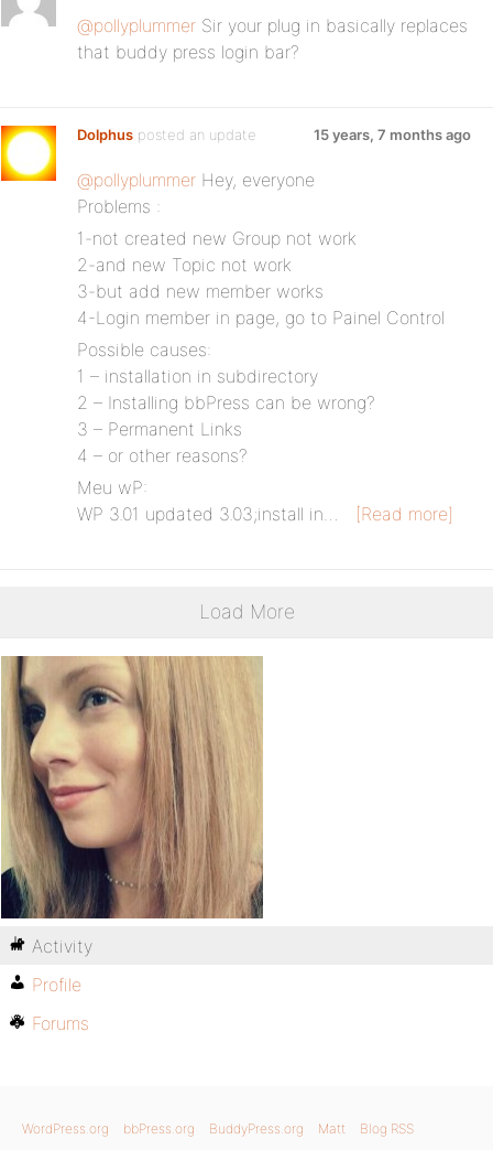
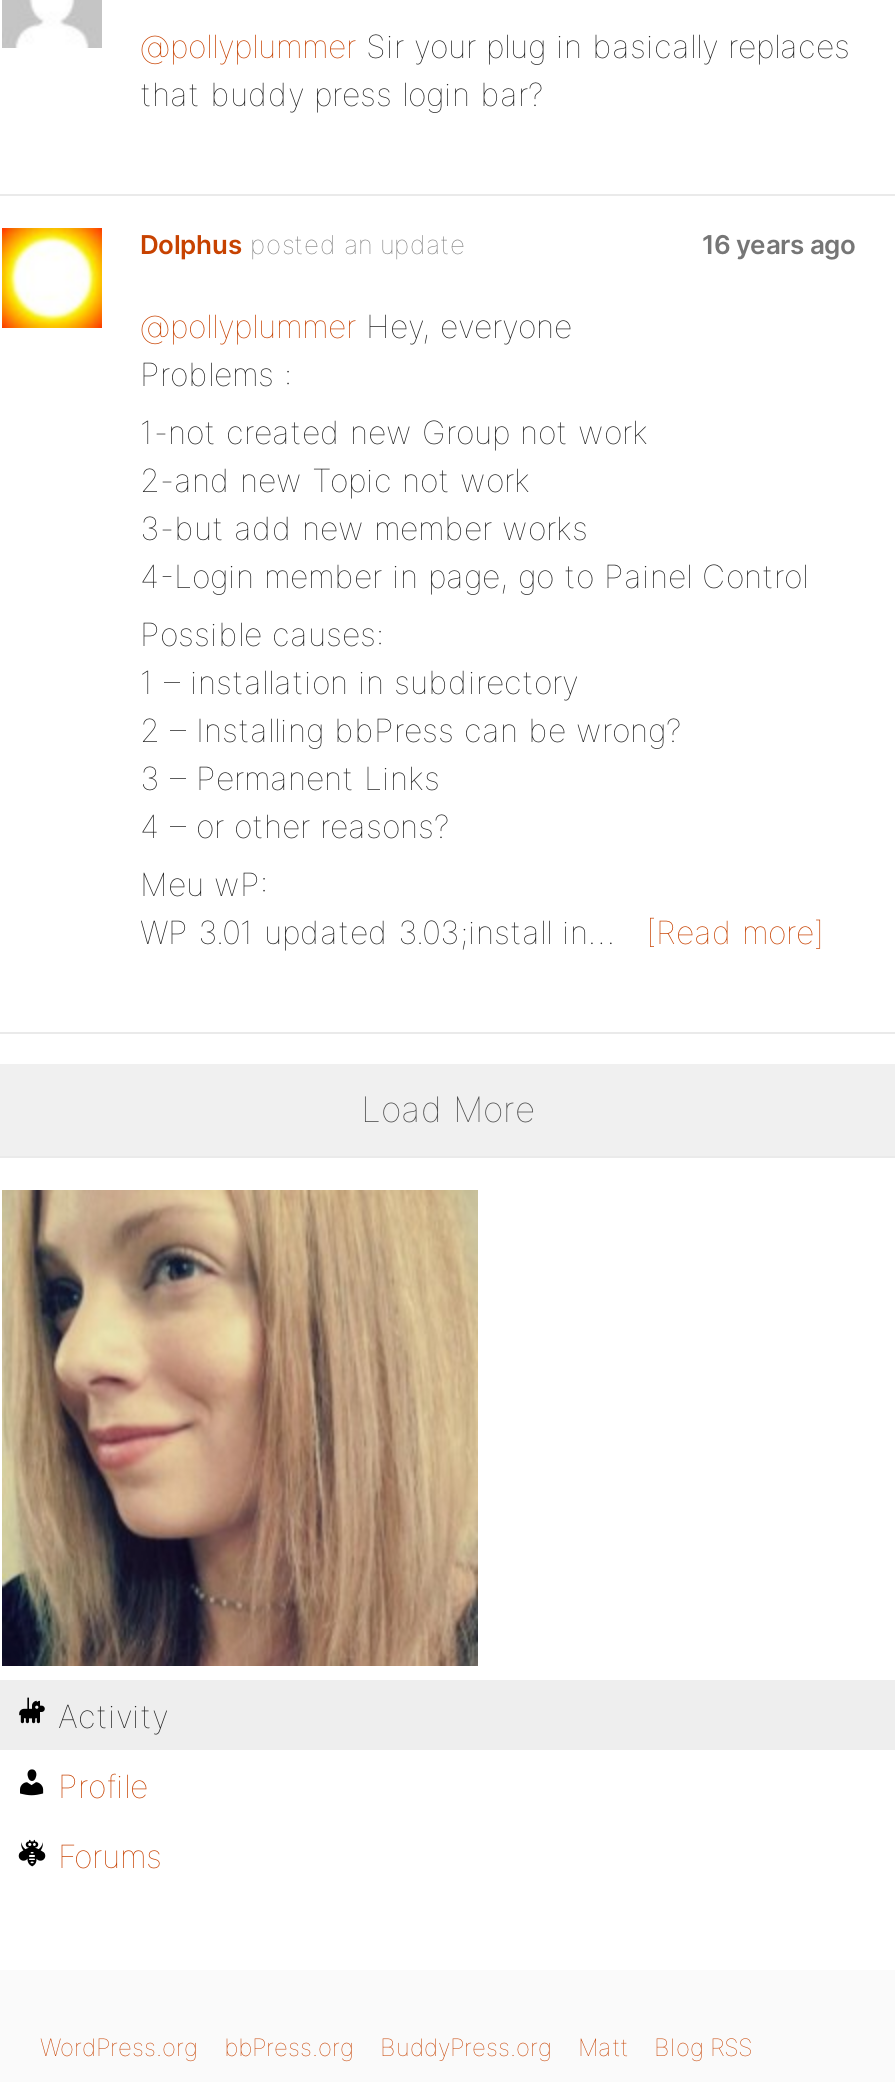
[314,126,471,143] 15 years, 7 months ago -> [702,228,856,260] 16 years ago

